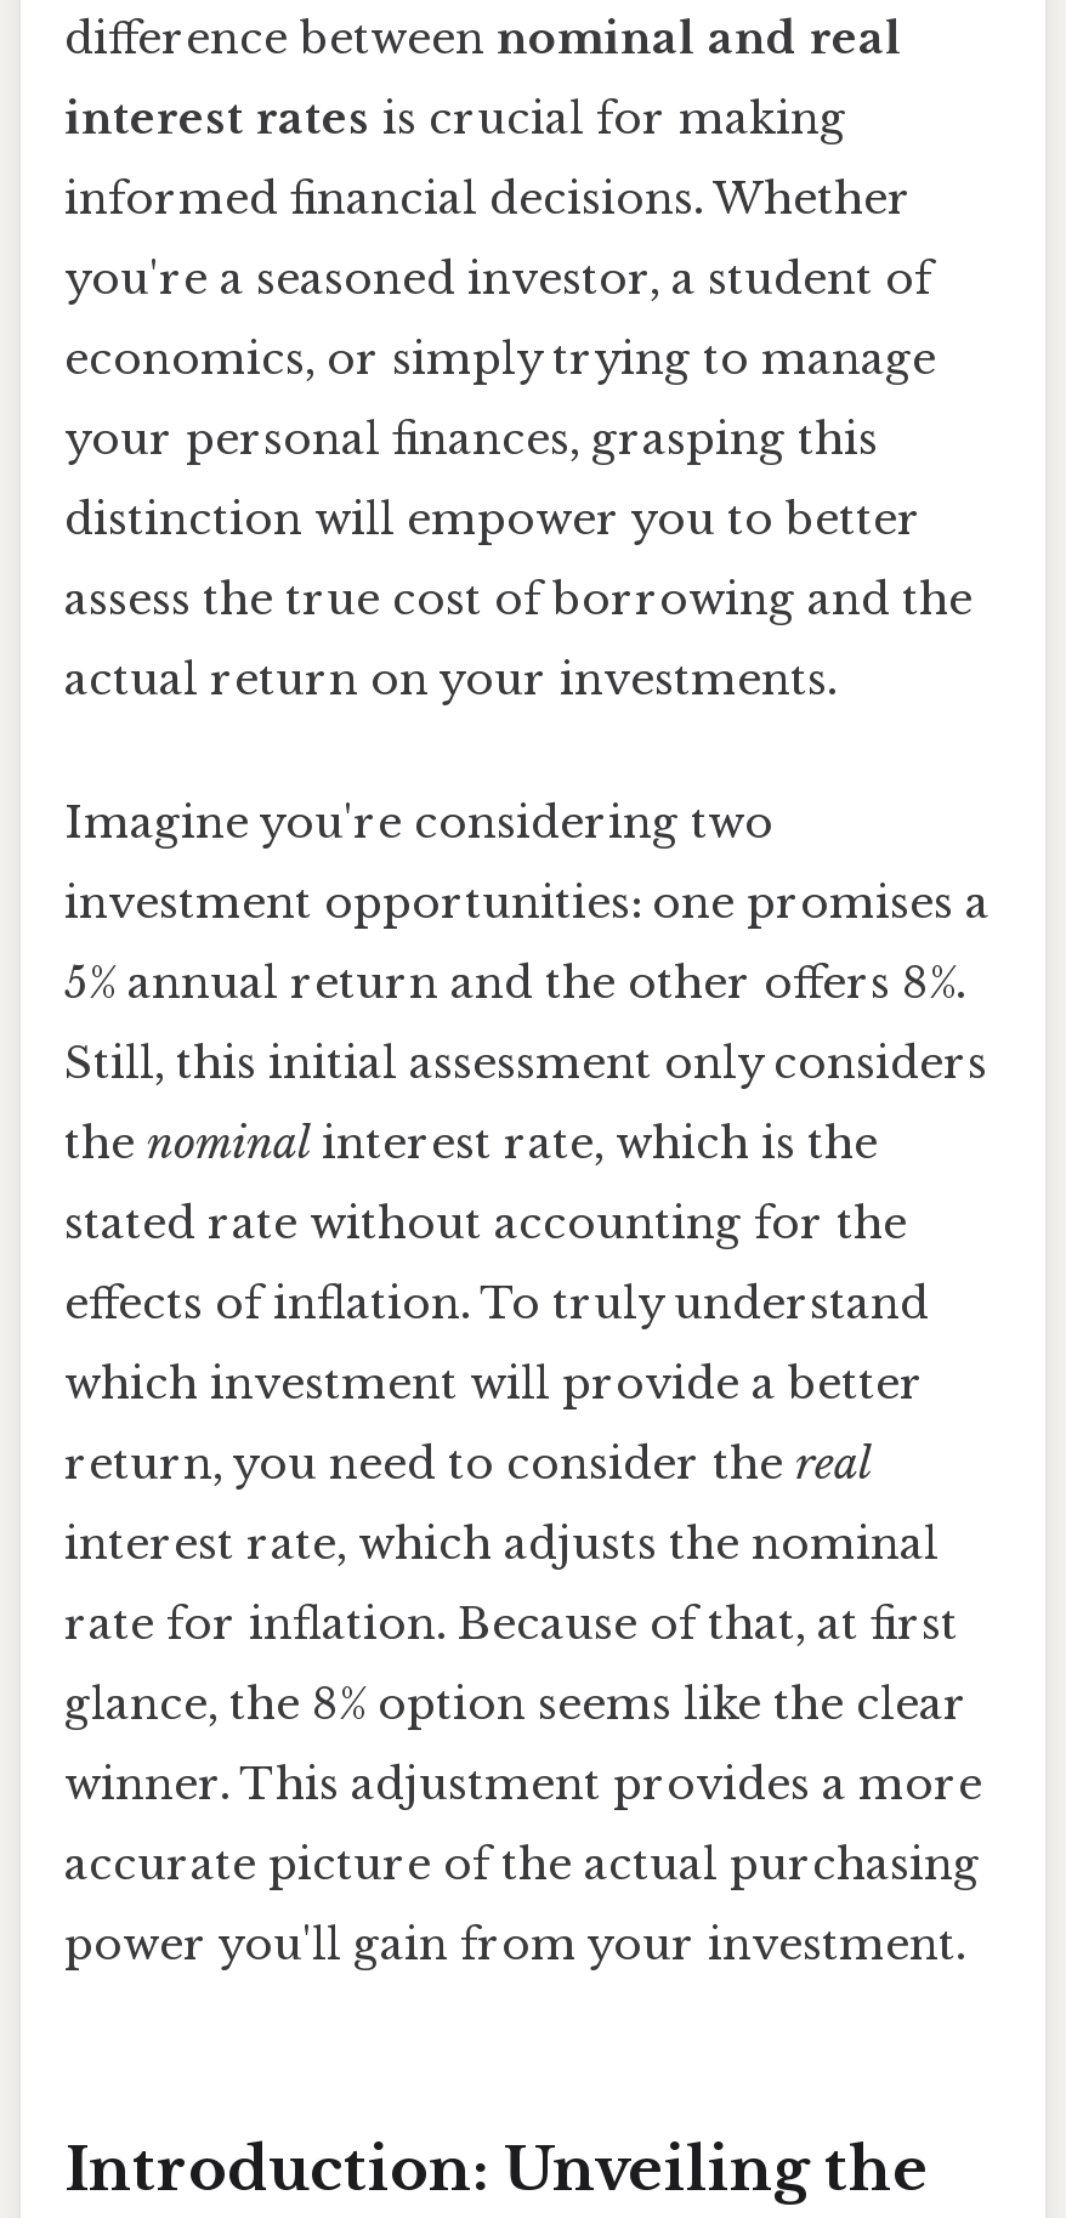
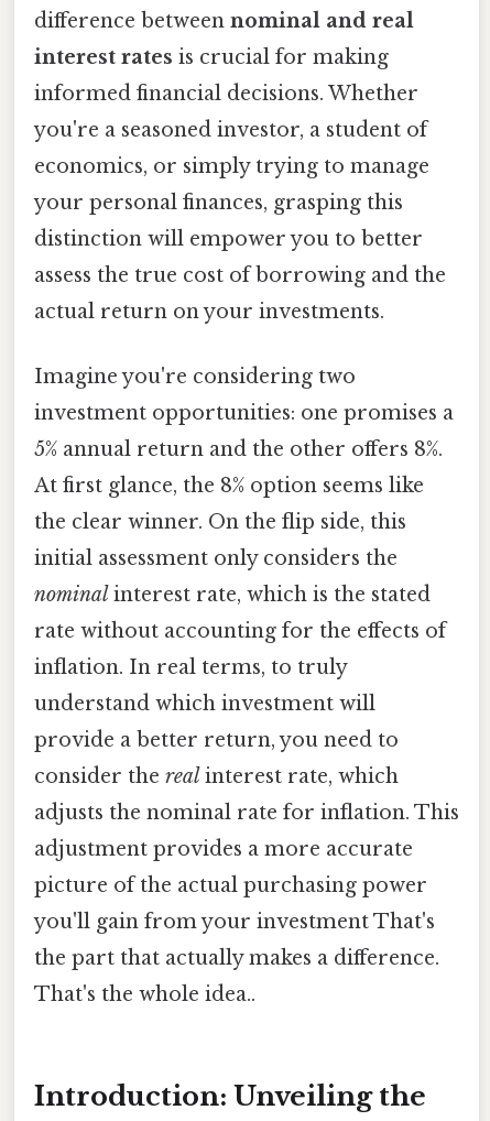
[64,1037,987,1972] Still, this initial assessment only considers | the nominal interest rate, which is the | stated rate without accounting for the | effects of inflation. To truly understand | which investment will provide a better | return, you need to consider the real | interest rate, which adjusts the nominal | rate for inflation. Because of that, at first | glance, the 8% option seems like the clear | winner. This adjustment provides a more | accurate picture of the actual purchasing | power you'll gain from your investment. -> [34,474,459,1007] At first glance, the 8% option seems like | the clear winner. On the flip side, this | initial assessment only considers the | nominal interest rate, which is the stated | rate without accounting for the effects of | inflation. In real terms, to truly | understand which investment will | provide a better return, you need to | consider the real interest rate, which | adjusts the nominal rate for inflation. This | adjustment provides a more accurate | picture of the actual purchasing power | you'll gain from your investment That's | the part that actually makes a difference. | That's the whole idea..

